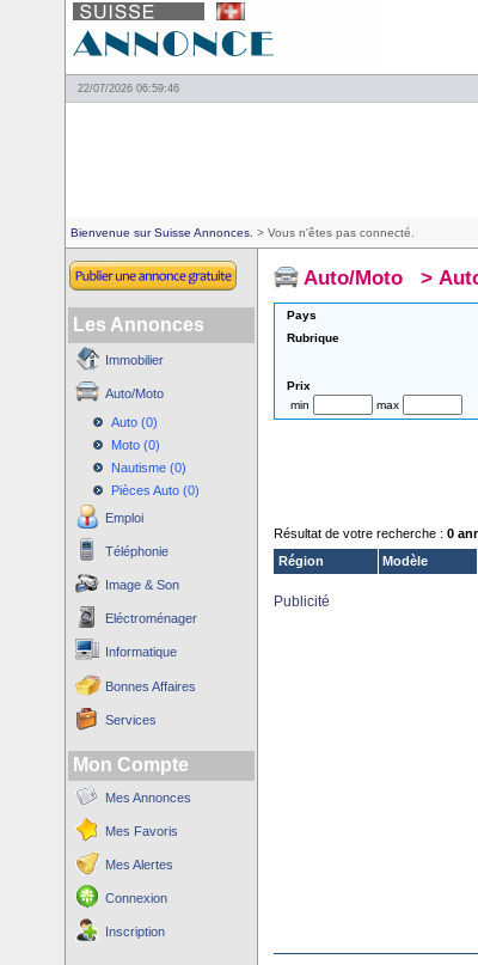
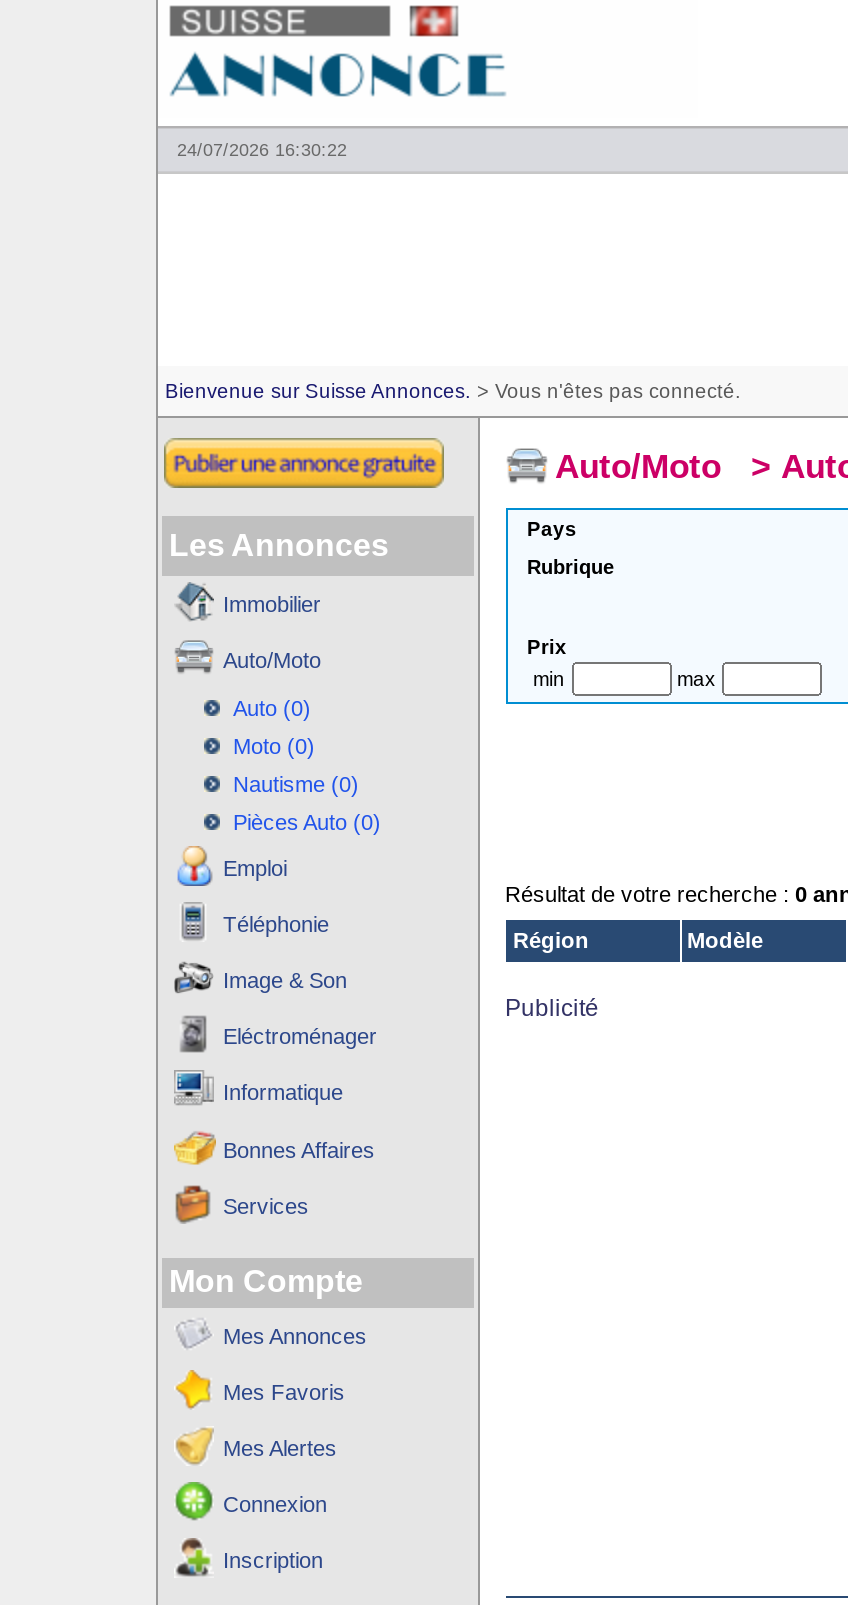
[77,83,179,94] 22/07/2026 06:59:46 -> [177,140,347,160] 24/07/2026 16:30:22

